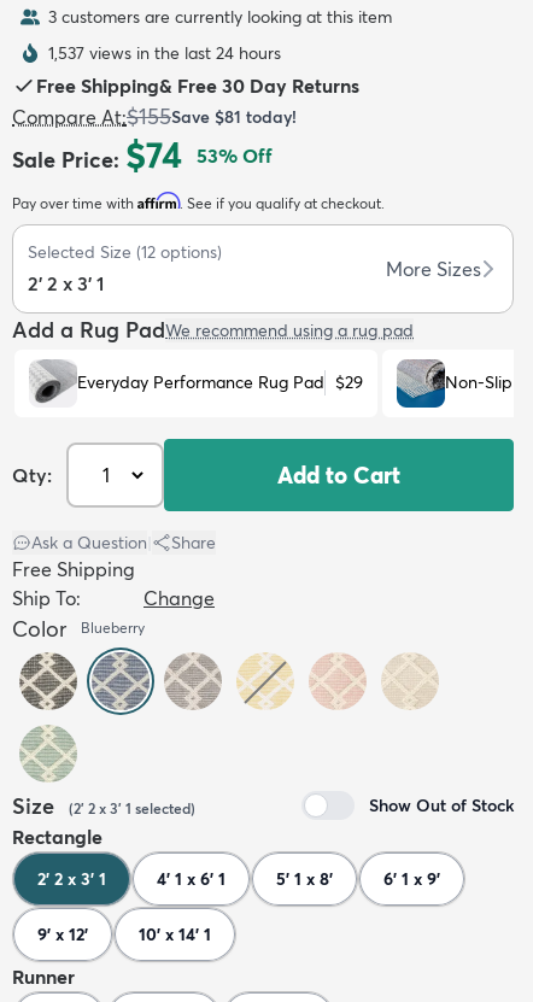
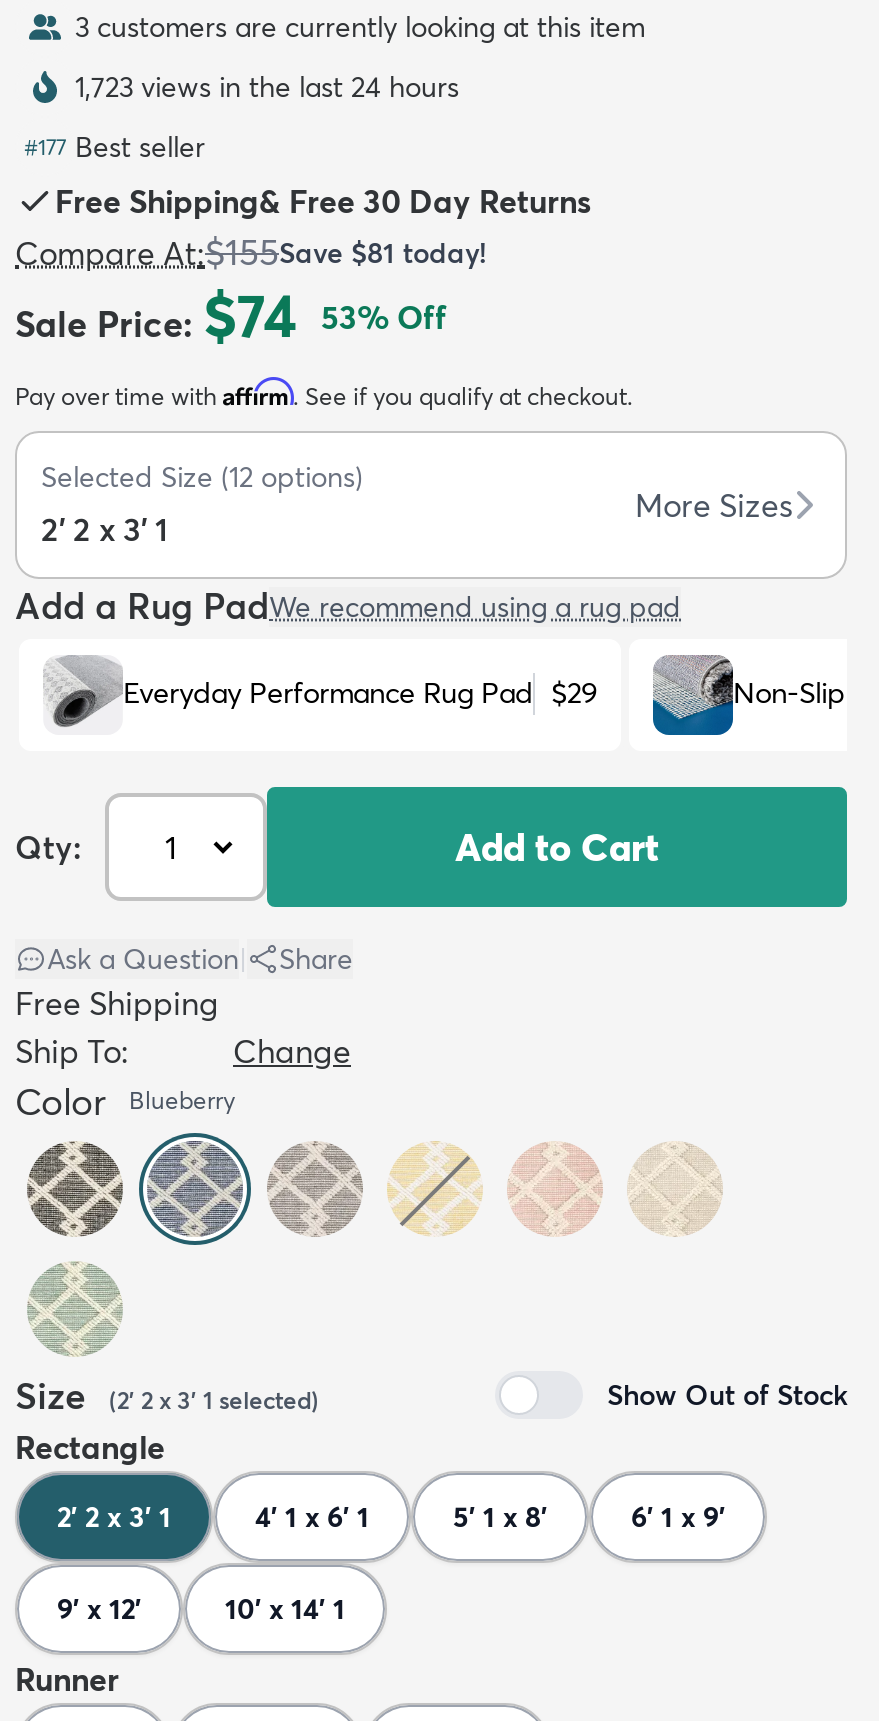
[48,42,281,64] 1,537 views in the last 24 hours -> [24,69,459,165] 1,723 views in the last 24 hours | #177 Best seller

